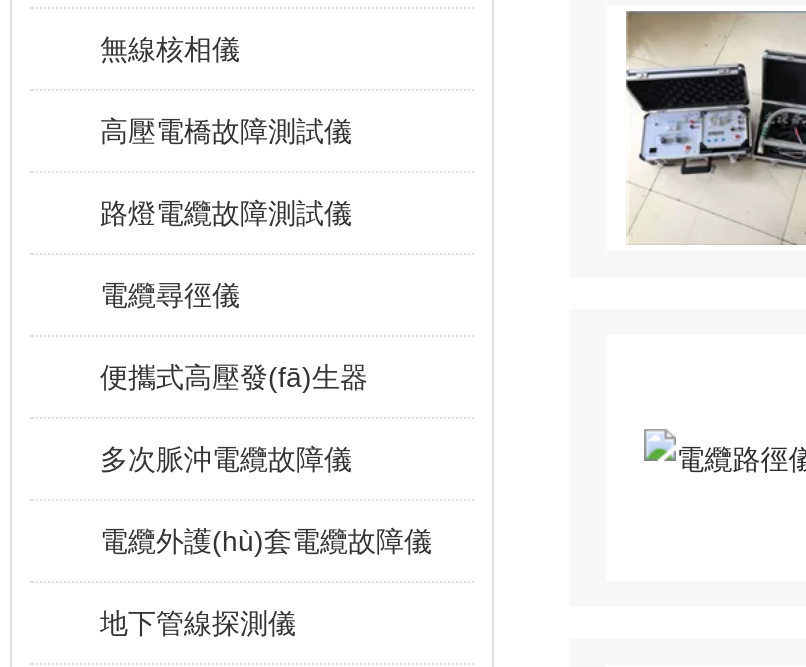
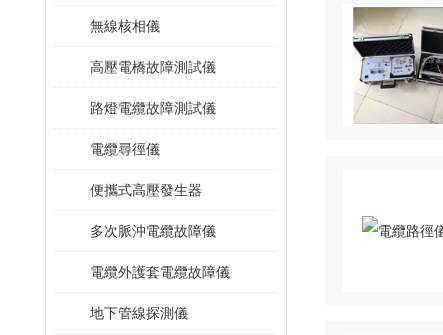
[100,361,368,393] 便攜式高壓發(fā)生器 -> [90,182,202,198] 便攜式高壓發生器
[100,525,432,557] 電纜外護(hù)套電纜故障儀 -> [90,264,230,280] 電纜外護套電纜故障儀

